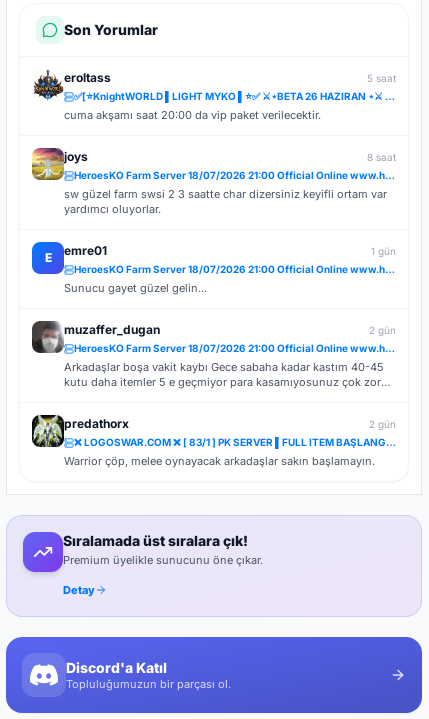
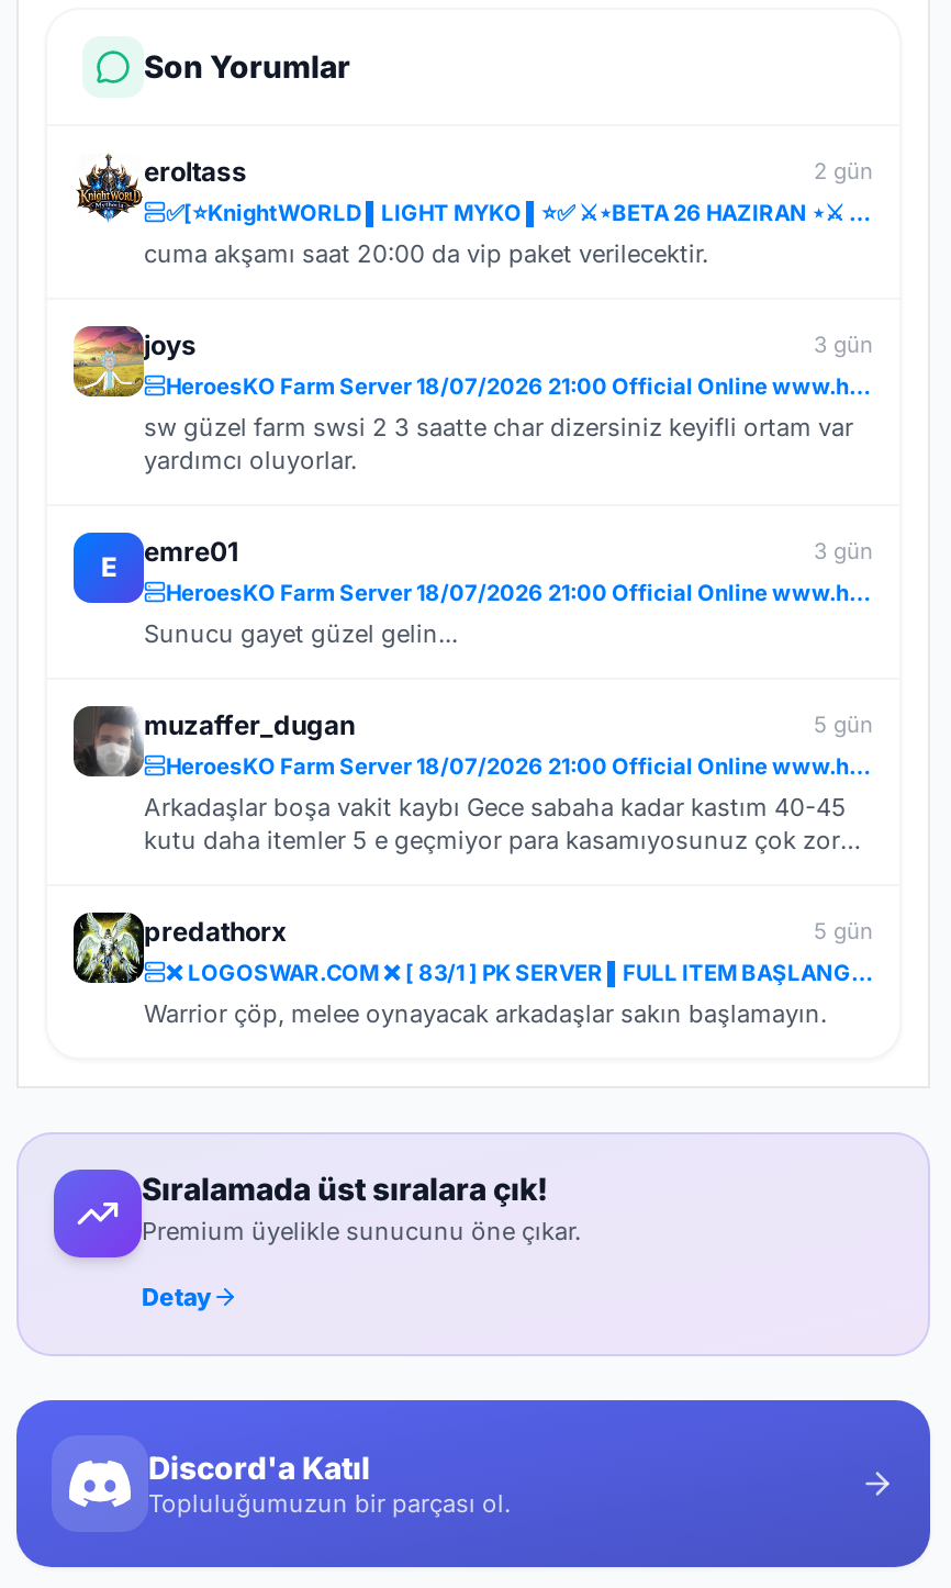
[367,72,396,84] 5 saat -> [814,157,873,184] 2 gün
[367,151,396,163] 8 saat -> [814,331,873,357] 3 gün
[371,245,396,257] 1 gün -> [814,537,873,564] 3 gün
[369,324,396,336] 2 gün -> [814,711,873,737] 5 gün
[369,418,396,430] 2 gün -> [814,917,873,944] 5 gün

